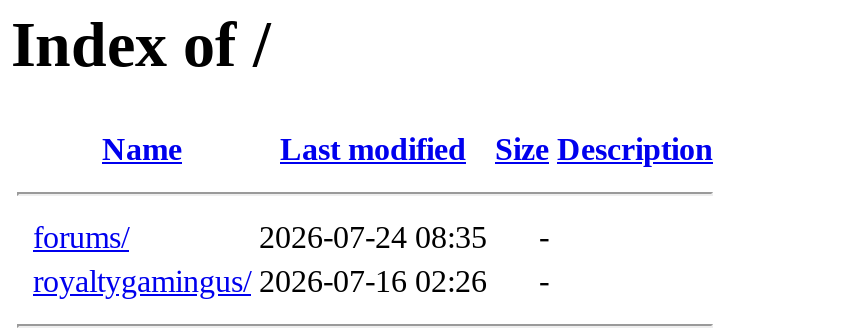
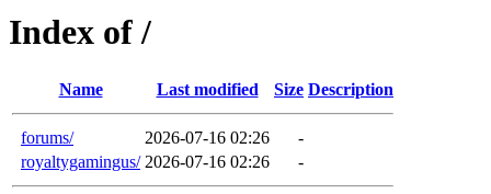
[259,220,487,254] 2026-07-24 08:35 -> [145,128,270,147] 2026-07-16 02:26

